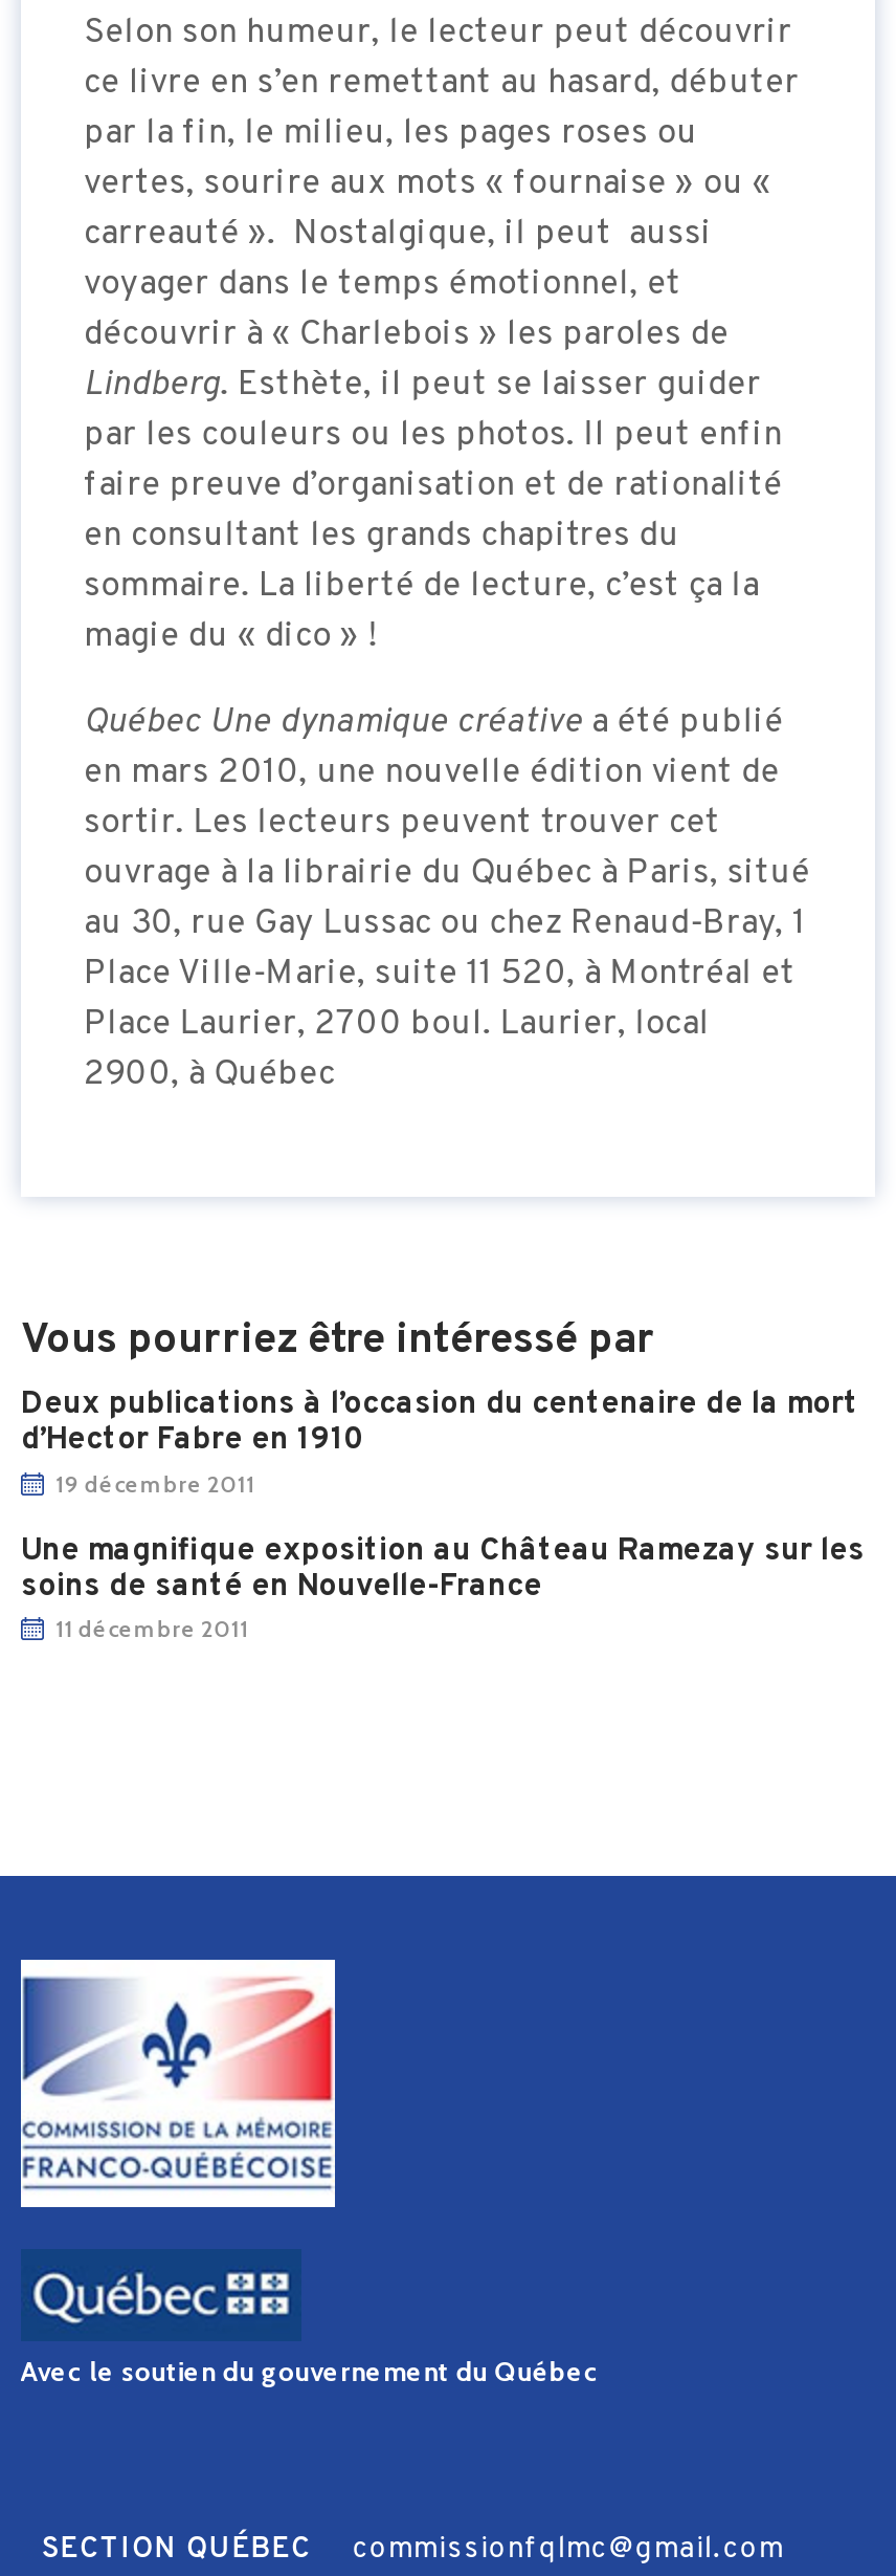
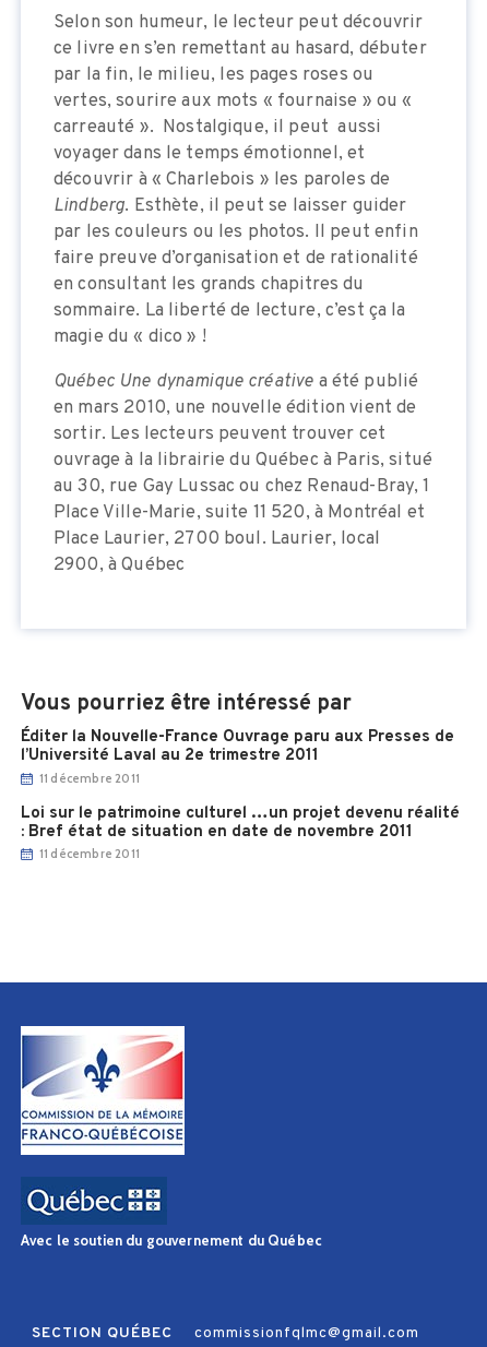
[21,1386,858,1498] Deux publications à l’occasion du centenaire de la mort | d’Hector Fabre en 1910 | 19 décembre 2011 -> [21,727,454,785] Éditer la Nouvelle-France Ouvrage paru aux Presses de | l’Université Laval au 2e trimestre 2011 | 11 décembre 2011
[21,1532,865,1607] Une magnifique exposition au Château Ramezay sur les | soins de santé en Nouvelle-France -> [21,803,460,843] Loi sur le patrimoine culturel …un projet devenu réalité | : Bref état de situation en date de novembre 2011

